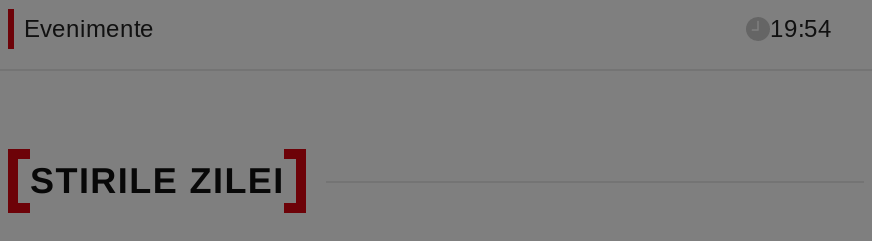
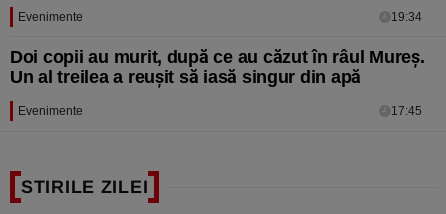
[770,15,832,43] 19:54 -> [10,10,424,118] 19:34 | Doi copii au murit, după ce au căzut în râul Mureş. | Un al treilea a reuşit să iasă singur din apă | Evenimente | 17:45

